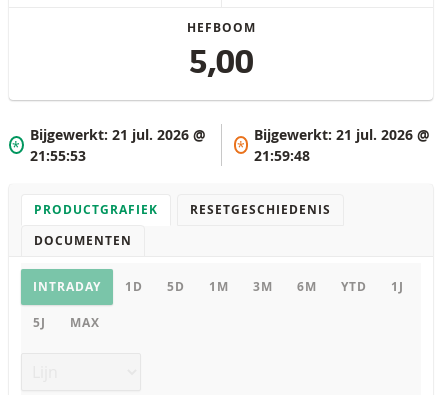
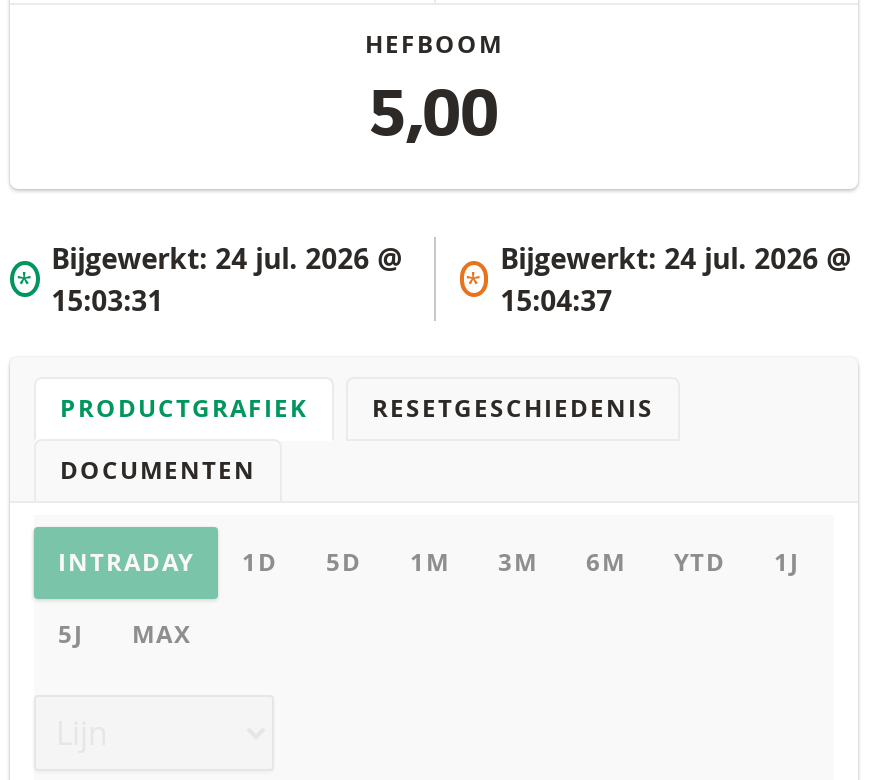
[30,125,206,144] Bijgewerkt: 21 jul. 2026 @ -> [51,239,403,277] Bijgewerkt: 24 jul. 2026 @
[254,125,430,144] Bijgewerkt: 21 jul. 2026 @ -> [500,239,852,277] Bijgewerkt: 24 jul. 2026 @
[30,146,86,165] 21:55:53 -> [51,281,163,319] 15:03:31
[254,146,310,165] 21:59:48 -> [500,281,612,319] 15:04:37

